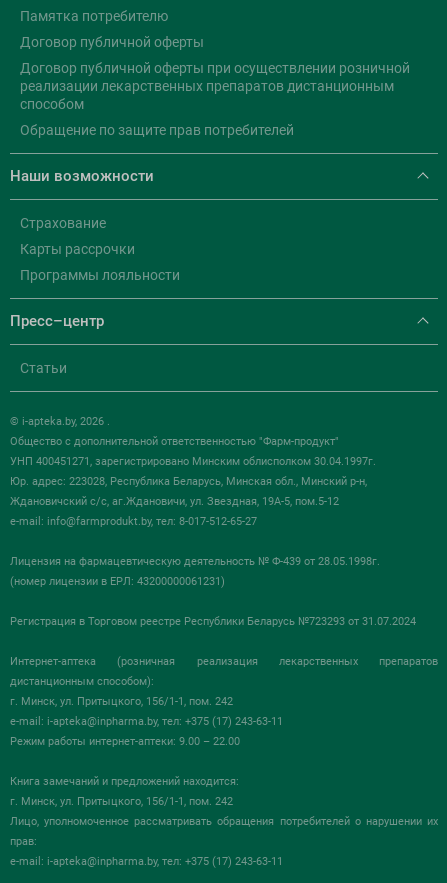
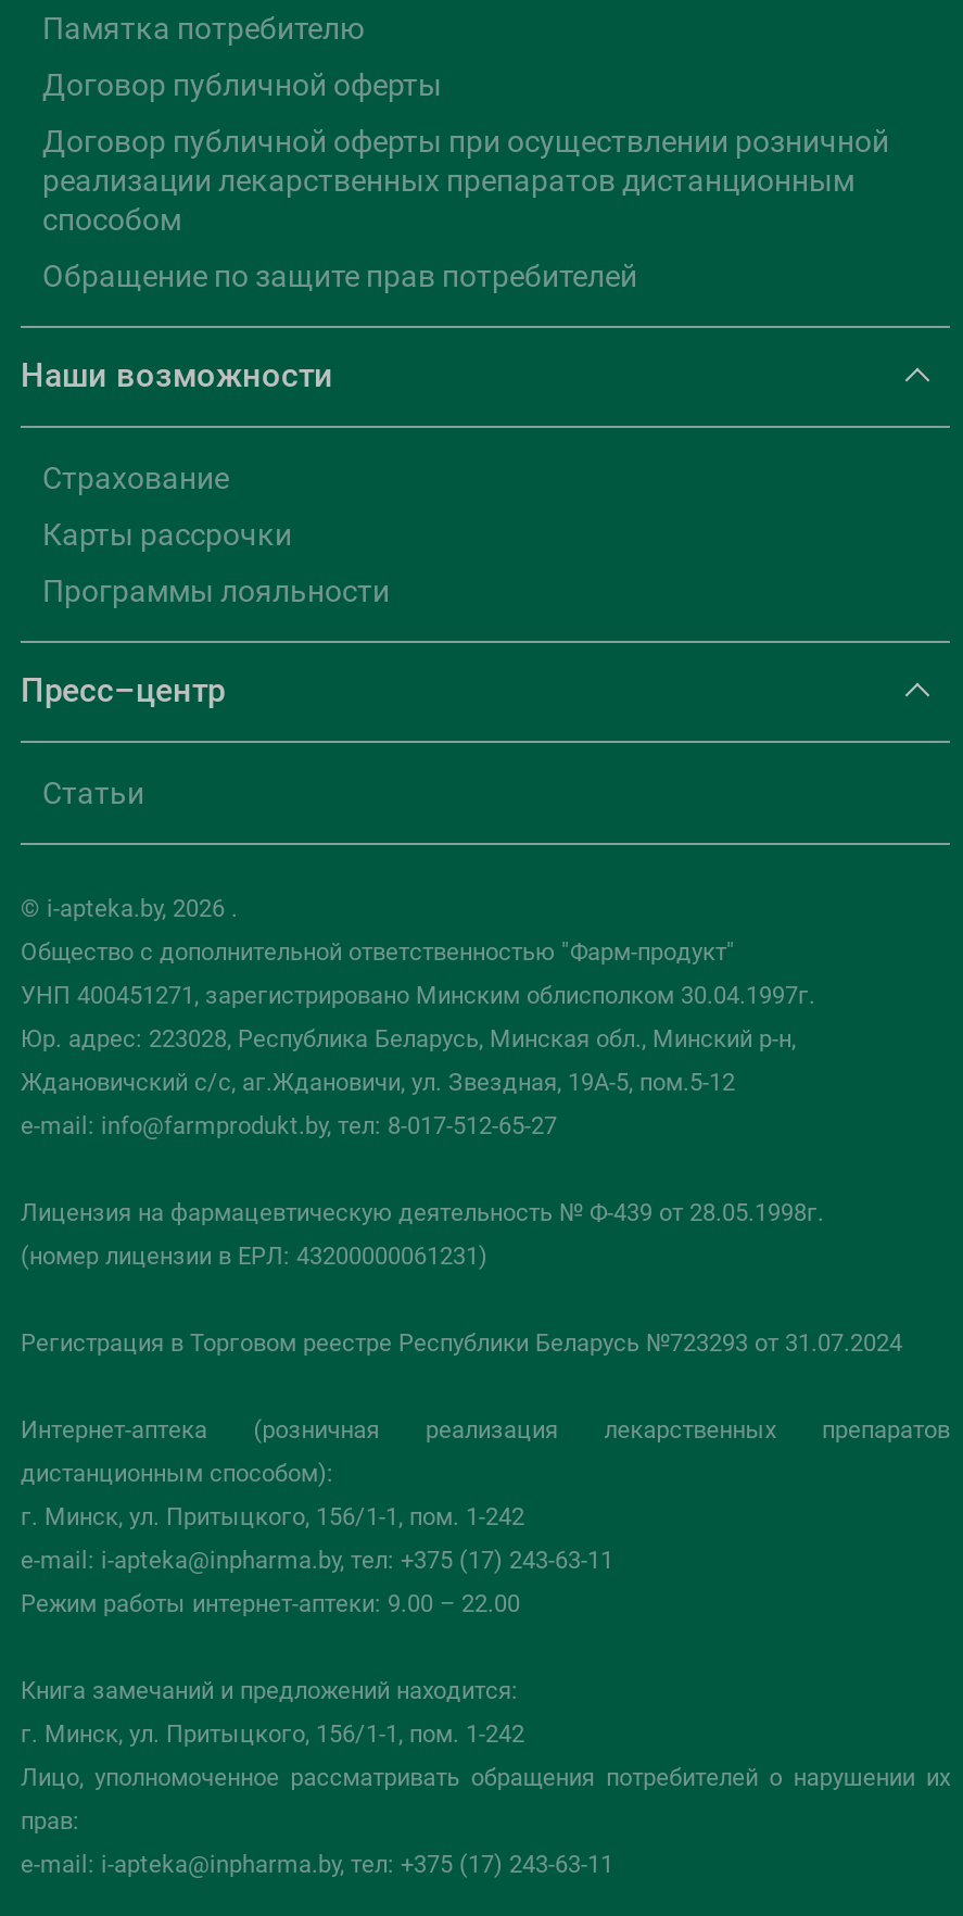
[10,695,233,708] г. Минск, ул. Притыцкого, 156/1-1, пом. 242 -> [21,1503,524,1531] г. Минск, ул. Притыцкого, 156/1-1, пом. 1-242
[10,795,233,808] г. Минск, ул. Притыцкого, 156/1-1, пом. 242 -> [21,1720,524,1749] г. Минск, ул. Притыцкого, 156/1-1, пом. 1-242

